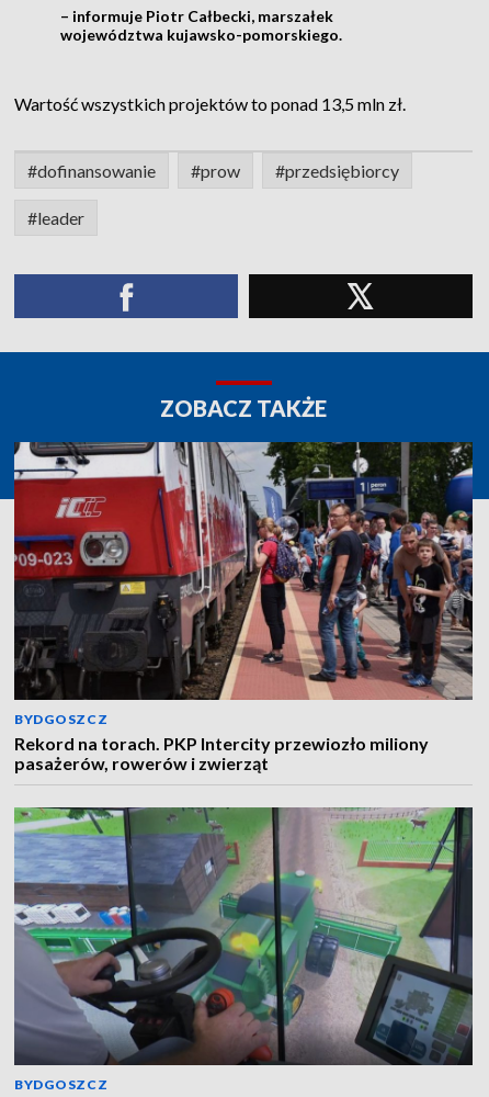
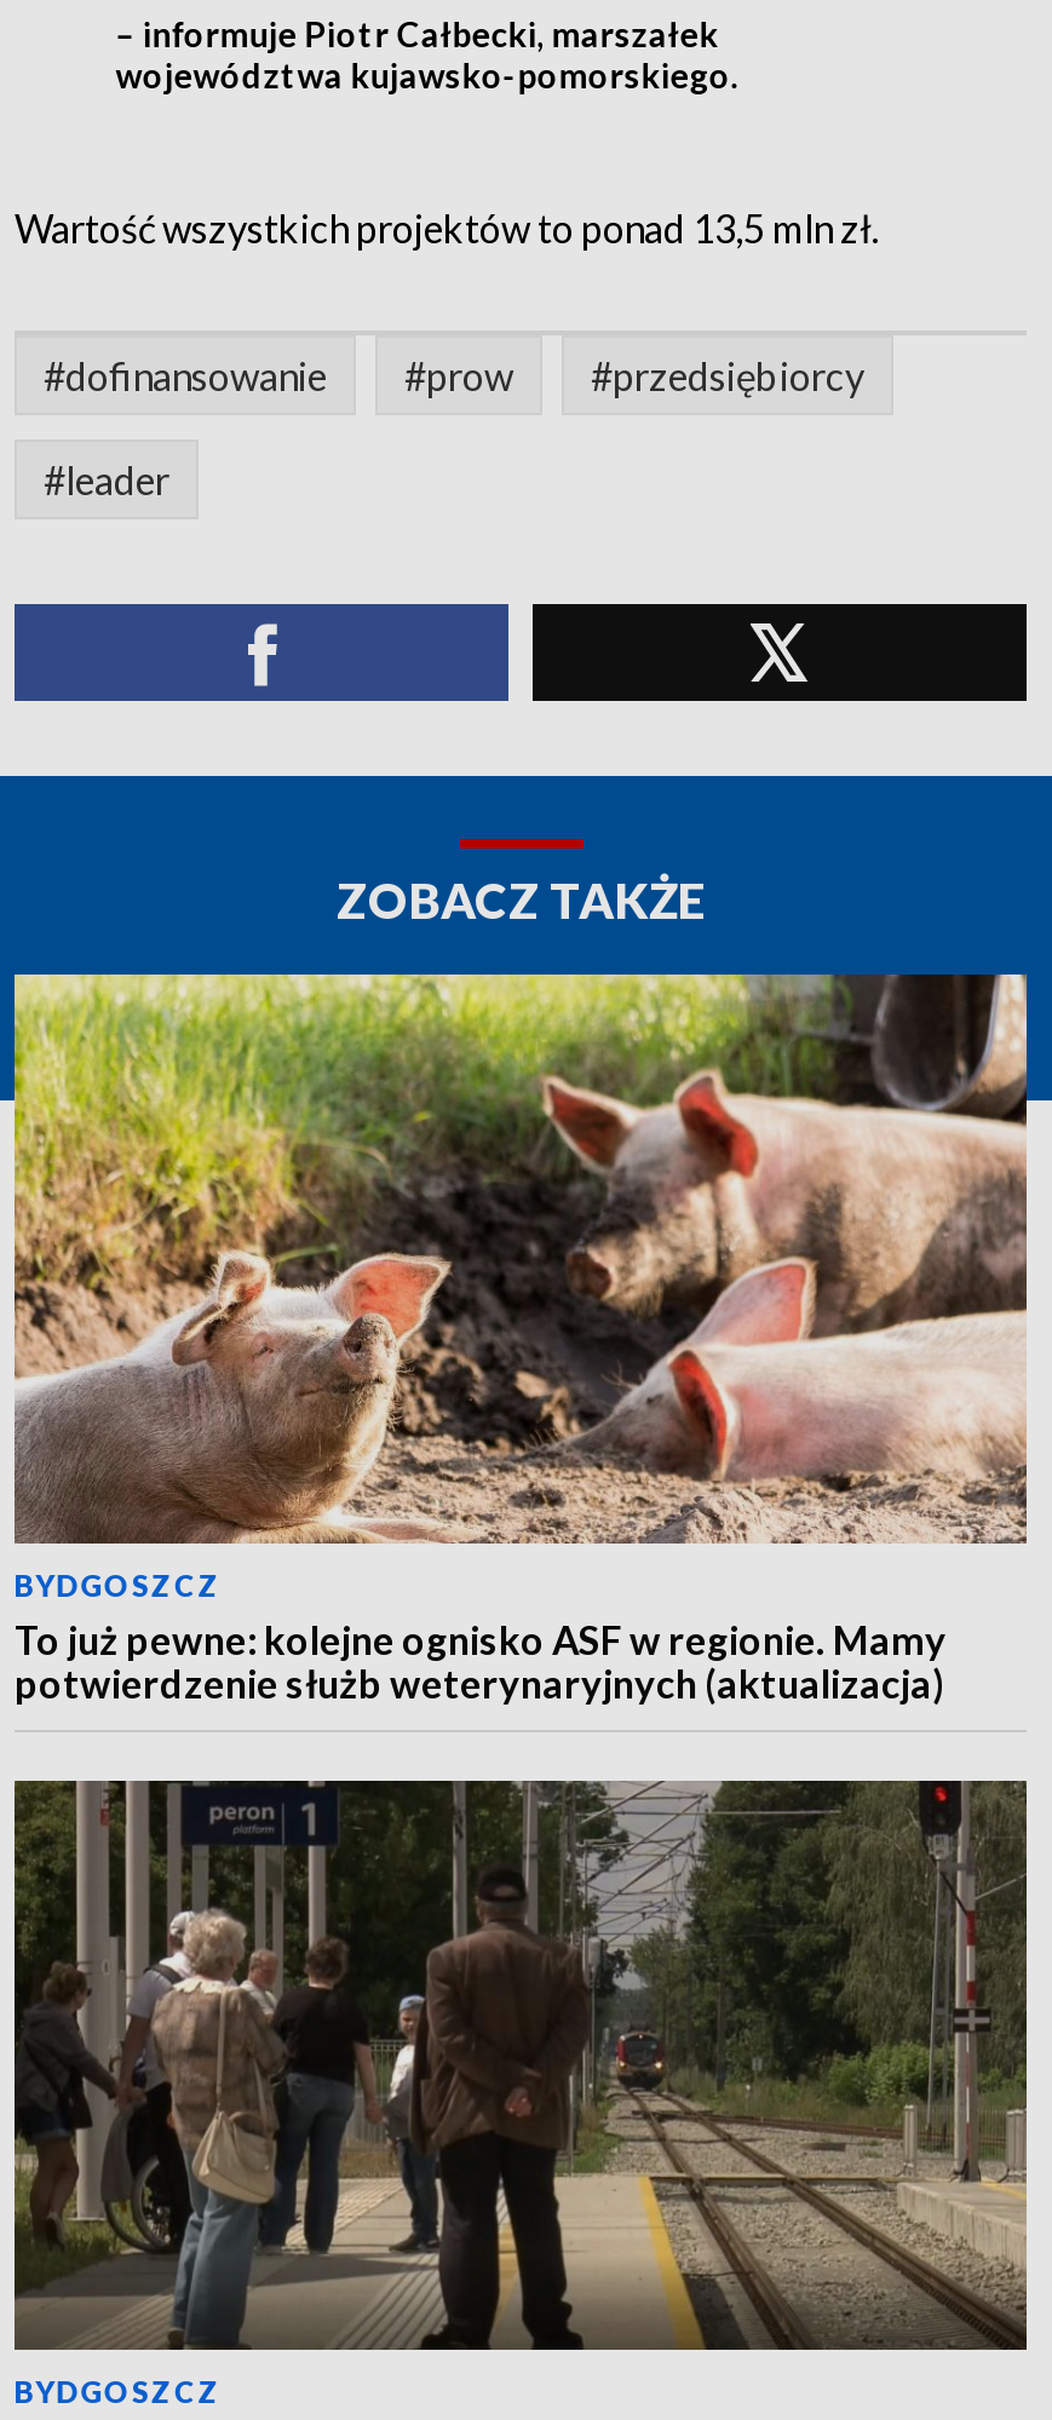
[13,441,474,773] [image] | Rekord na torach. PKP Intercity przewiozło miliony | pasażerów, rowerów i zwierząt -> [12,972,1029,1706] [image] | To już pewne: kolejne ognisko ASF w regionie. Mamy | potwierdzenie służb weterynaryjnych (aktualizacja)
[13,806,474,1065] [image] -> [12,1778,1029,2350] [image]

